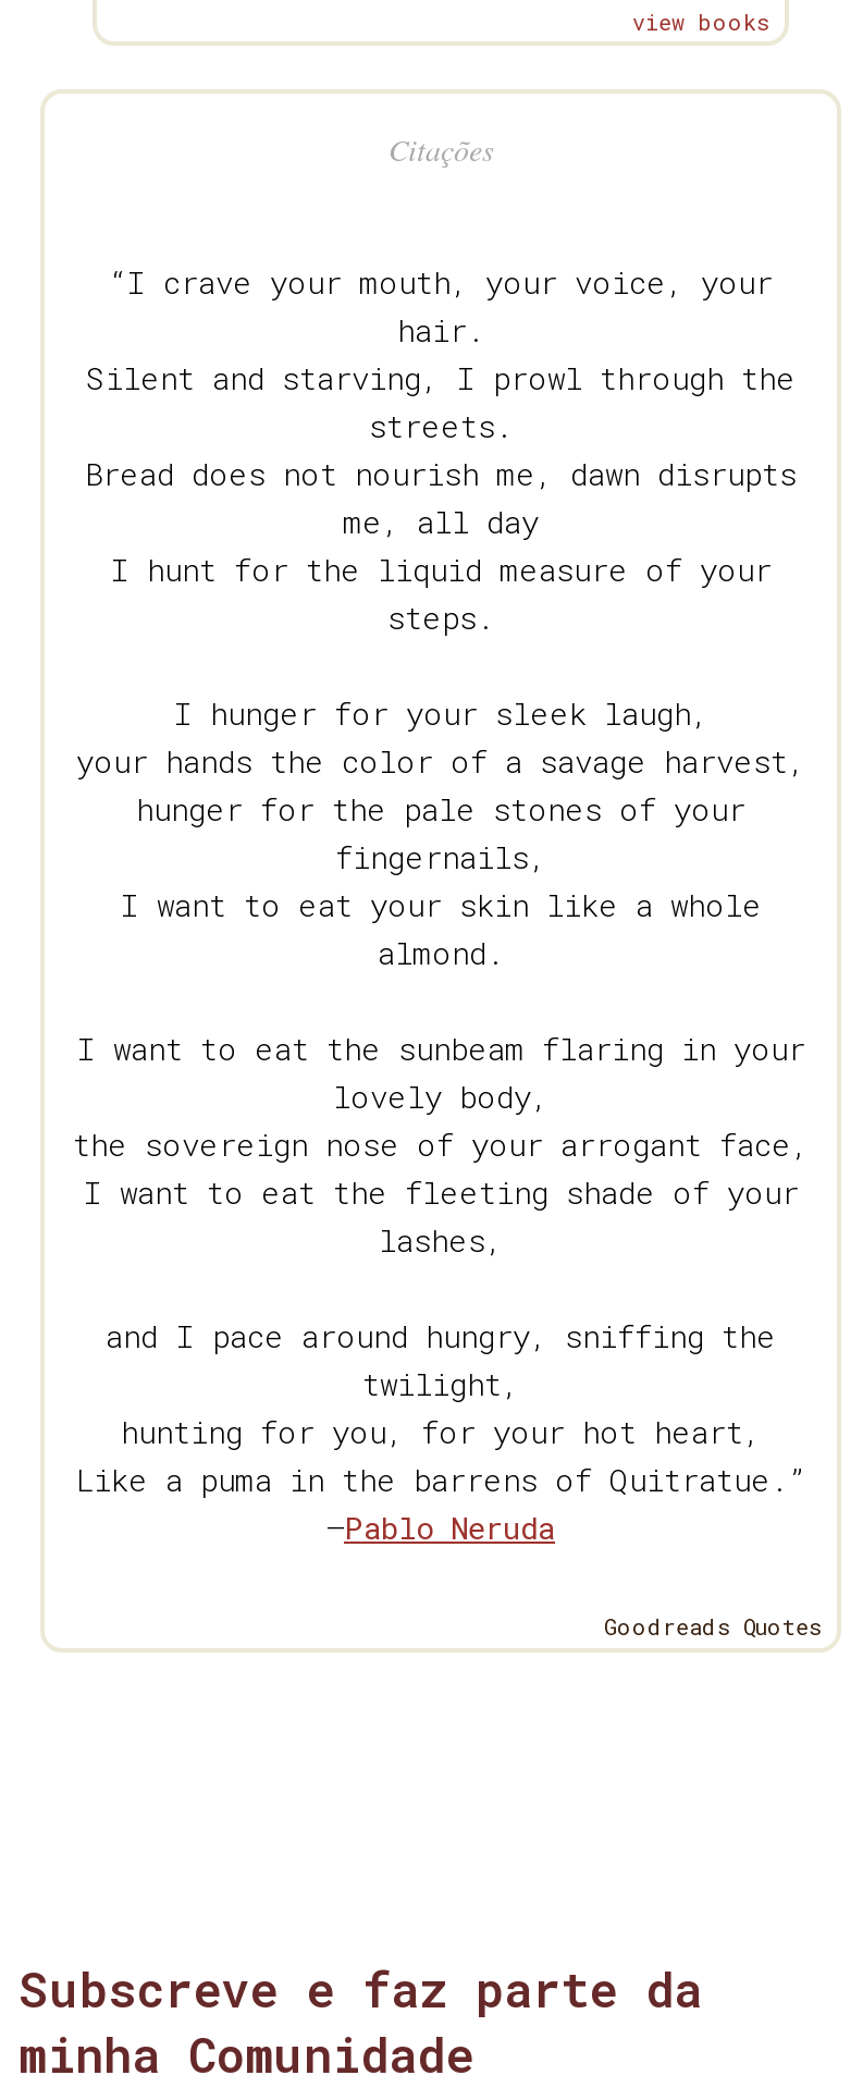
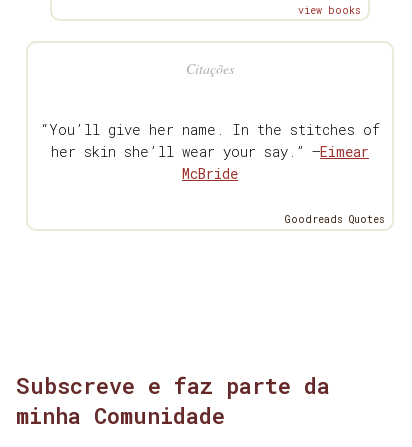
[73,262,809,1549] “I crave your mouth, your voice, your | hair. | Silent and starving, I prowl through the | streets. | Bread does not nourish me, dawn disrupts | me, all day | I hunt for the liquid measure of your | steps. | I hunger for your sleek laugh, | your hands the color of a savage harvest, | hunger for the pale stones of your | fingernails, | I want to eat your skin like a whole | almond. | I want to eat the sunbeam flaring in your | lovely body, | the sovereign nose of your arrogant face, | I want to eat the fleeting shade of your | lashes, | and I pace around hungry, sniffing the | twilight, | hunting for you, for your hot heart, | Like a puma in the barrens of Quitratue.” | —Pablo Neruda -> [40,120,379,183] “You’ll give her name. In the stitches of | her skin she’ll wear your say.” —Eimear | McBride

